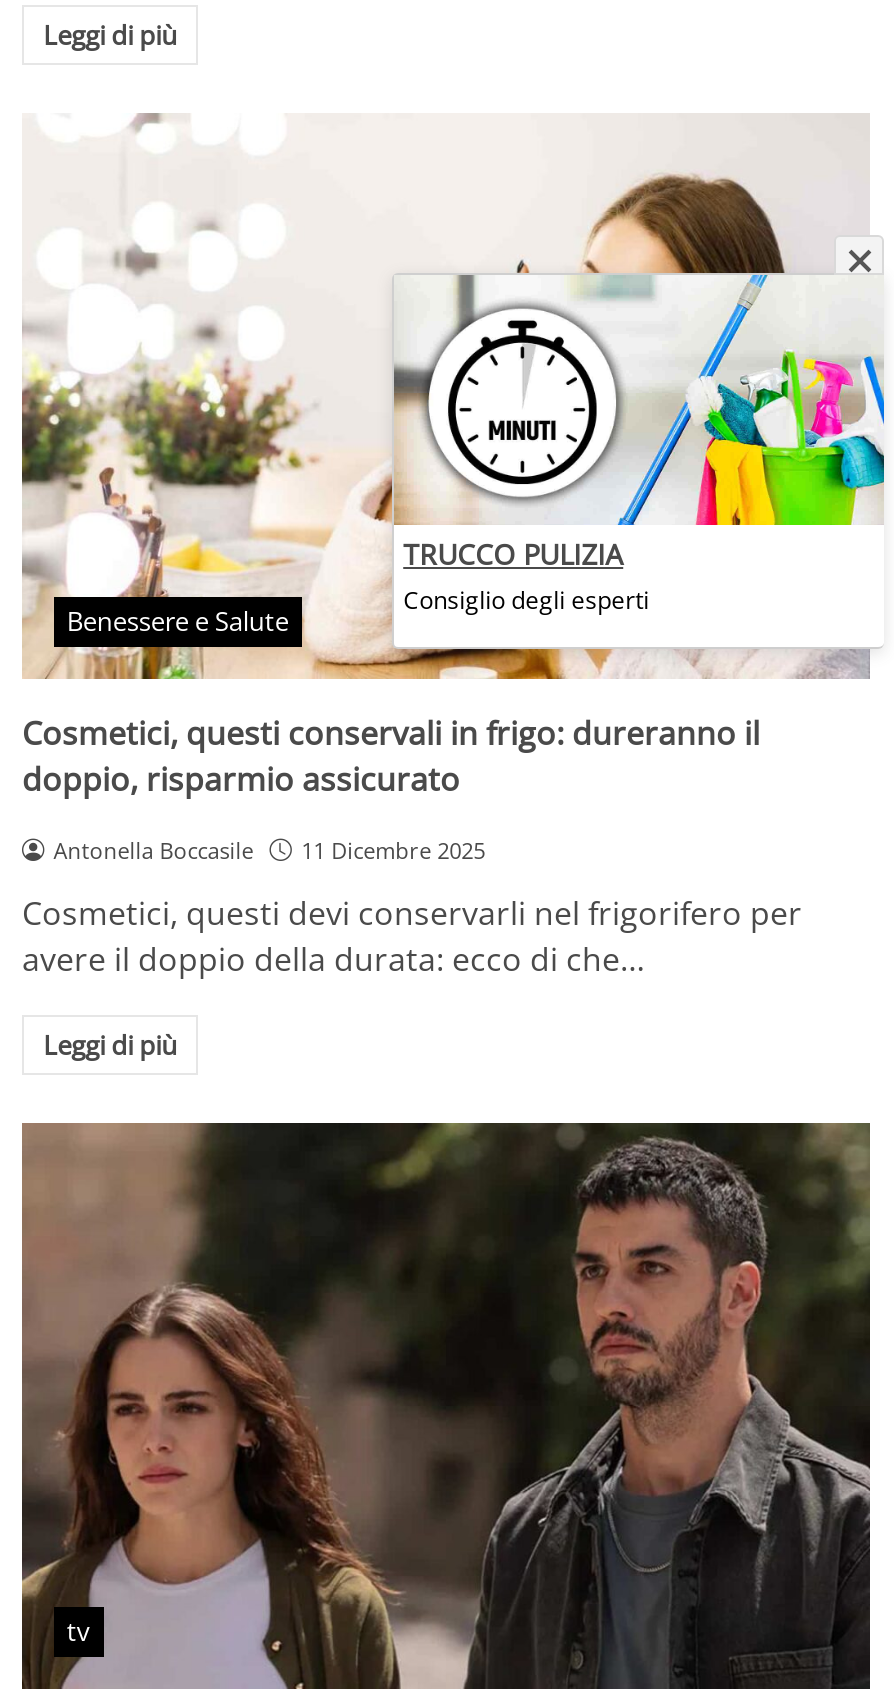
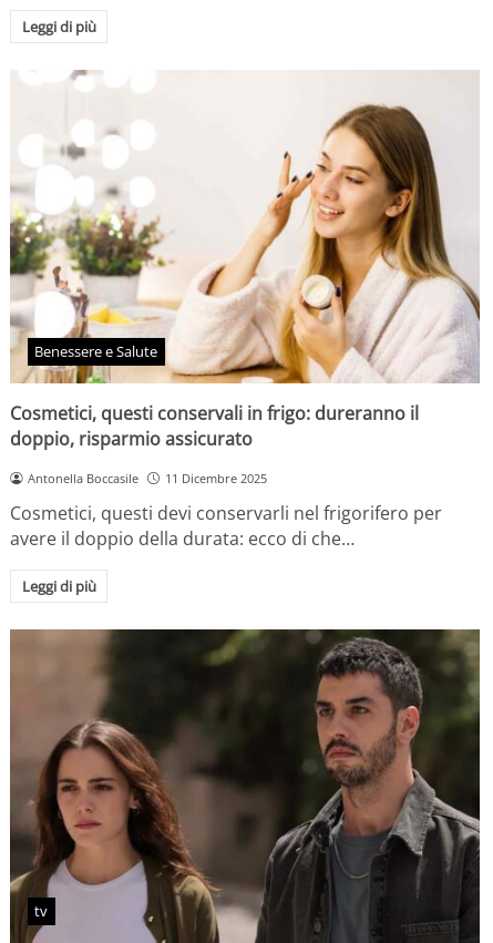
[392,249,886,651] [image] -> [215,147,487,368] [image]
[403,535,649,617] TRUCCO PULIZIA | Consiglio degli esperti -> none

